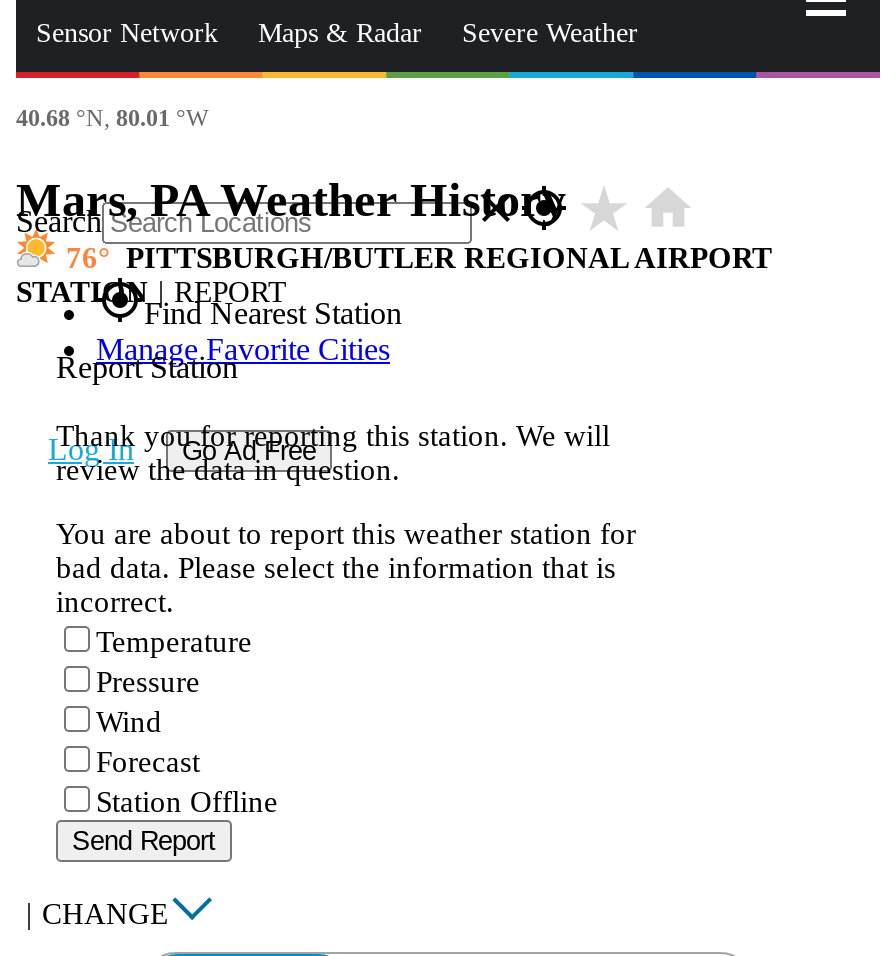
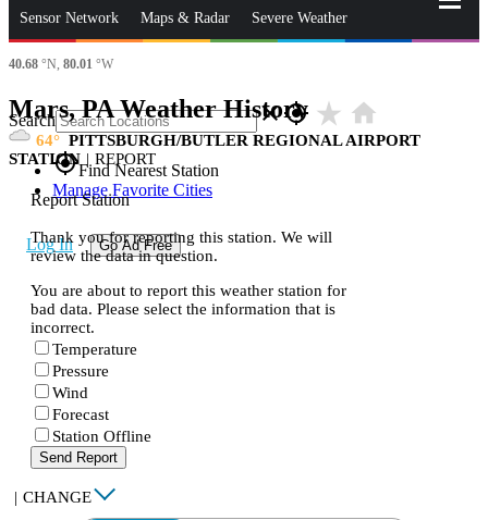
[66,242,772,274] 76 PITTSBURGH/BUTLER REGIONAL AIRPORT -> [36,132,420,149] 64 PITTSBURGH/BUTLER REGIONAL AIRPORT

